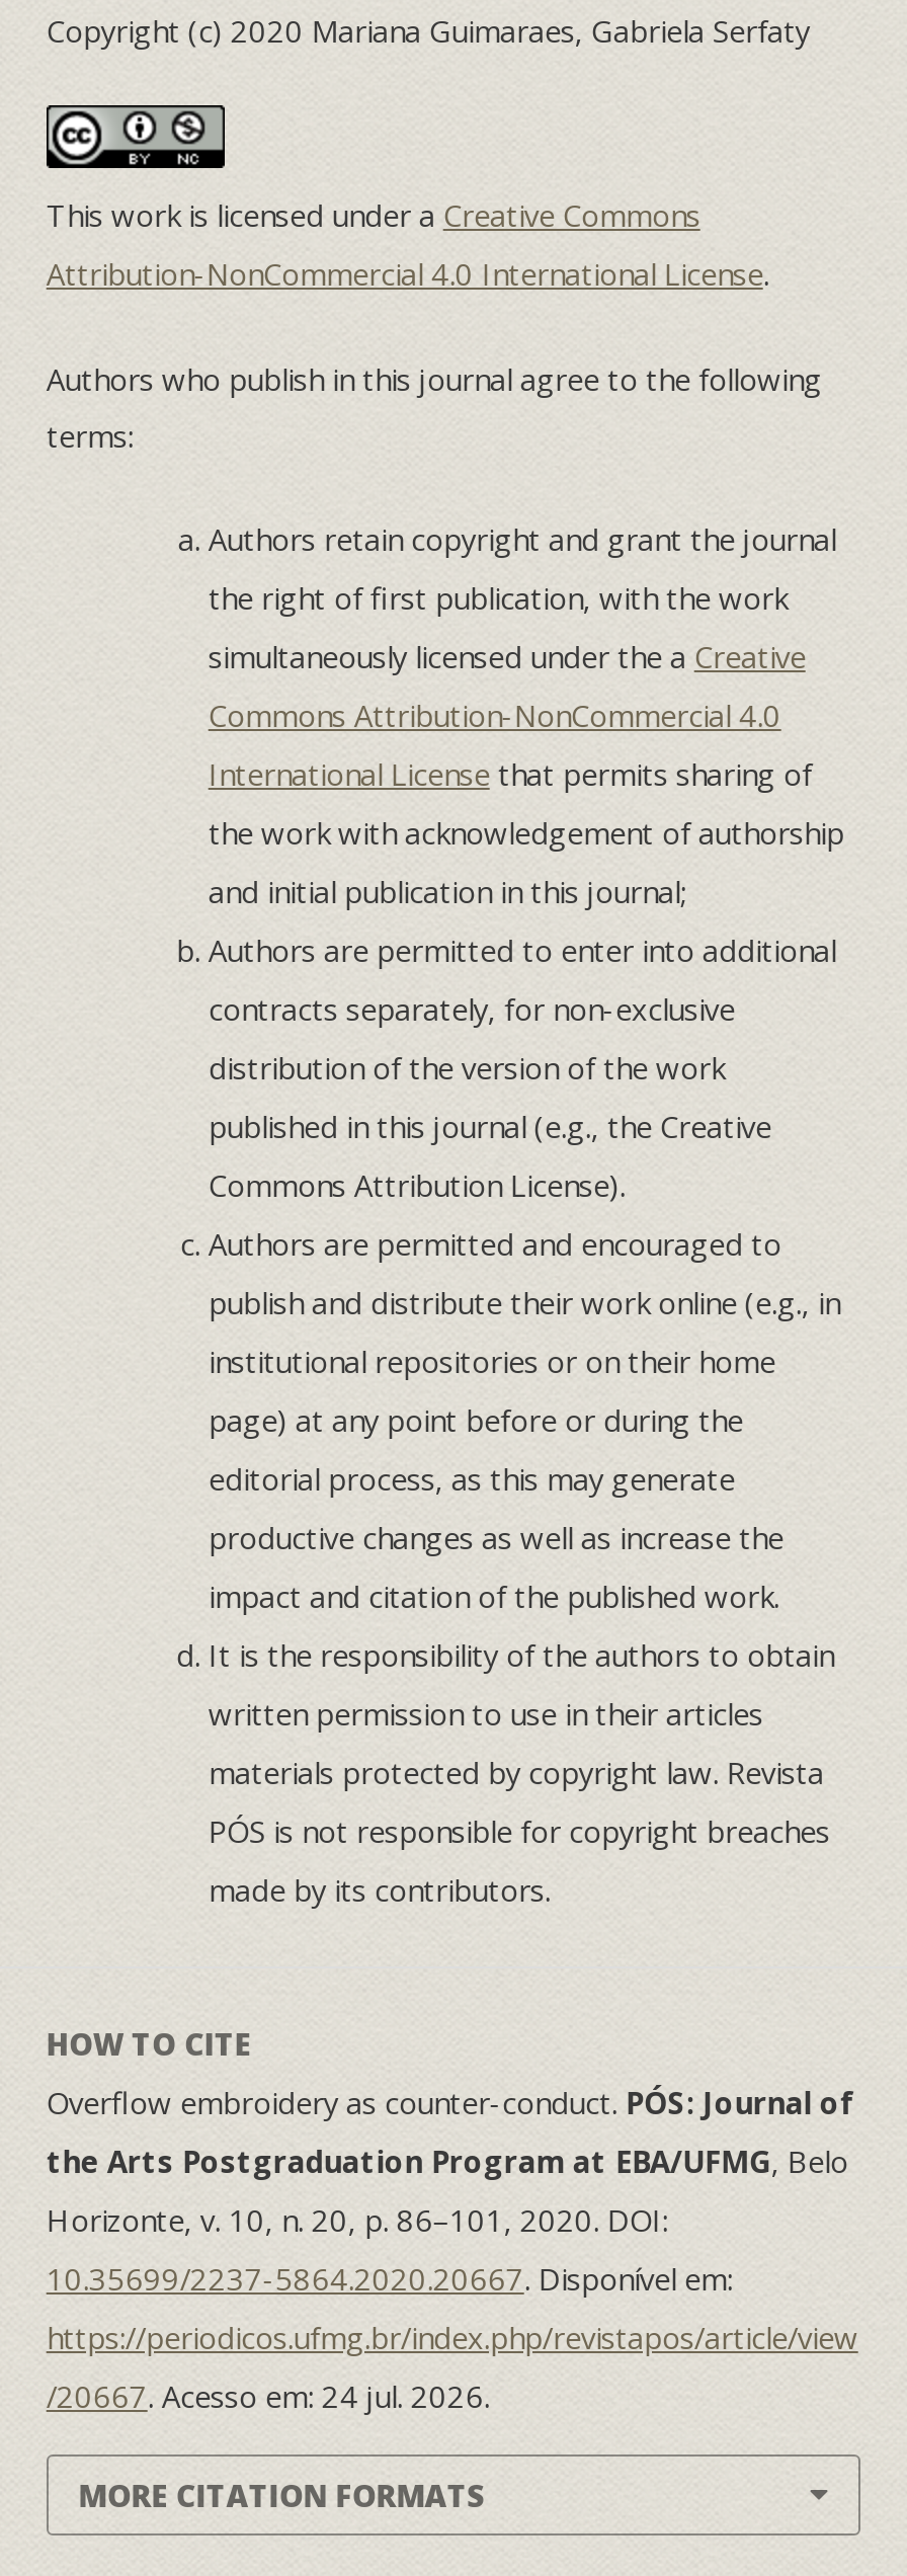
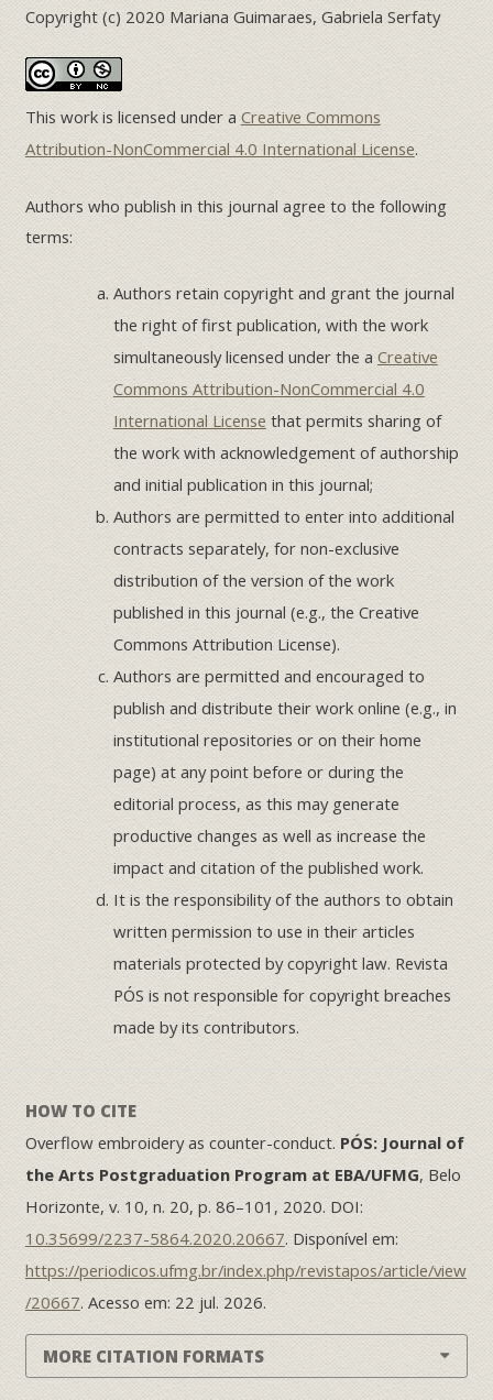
[46,2374,490,2415] /20667. Acesso em: 24 jul. 2026. -> [25,1290,266,1312] /20667. Acesso em: 22 jul. 2026.

